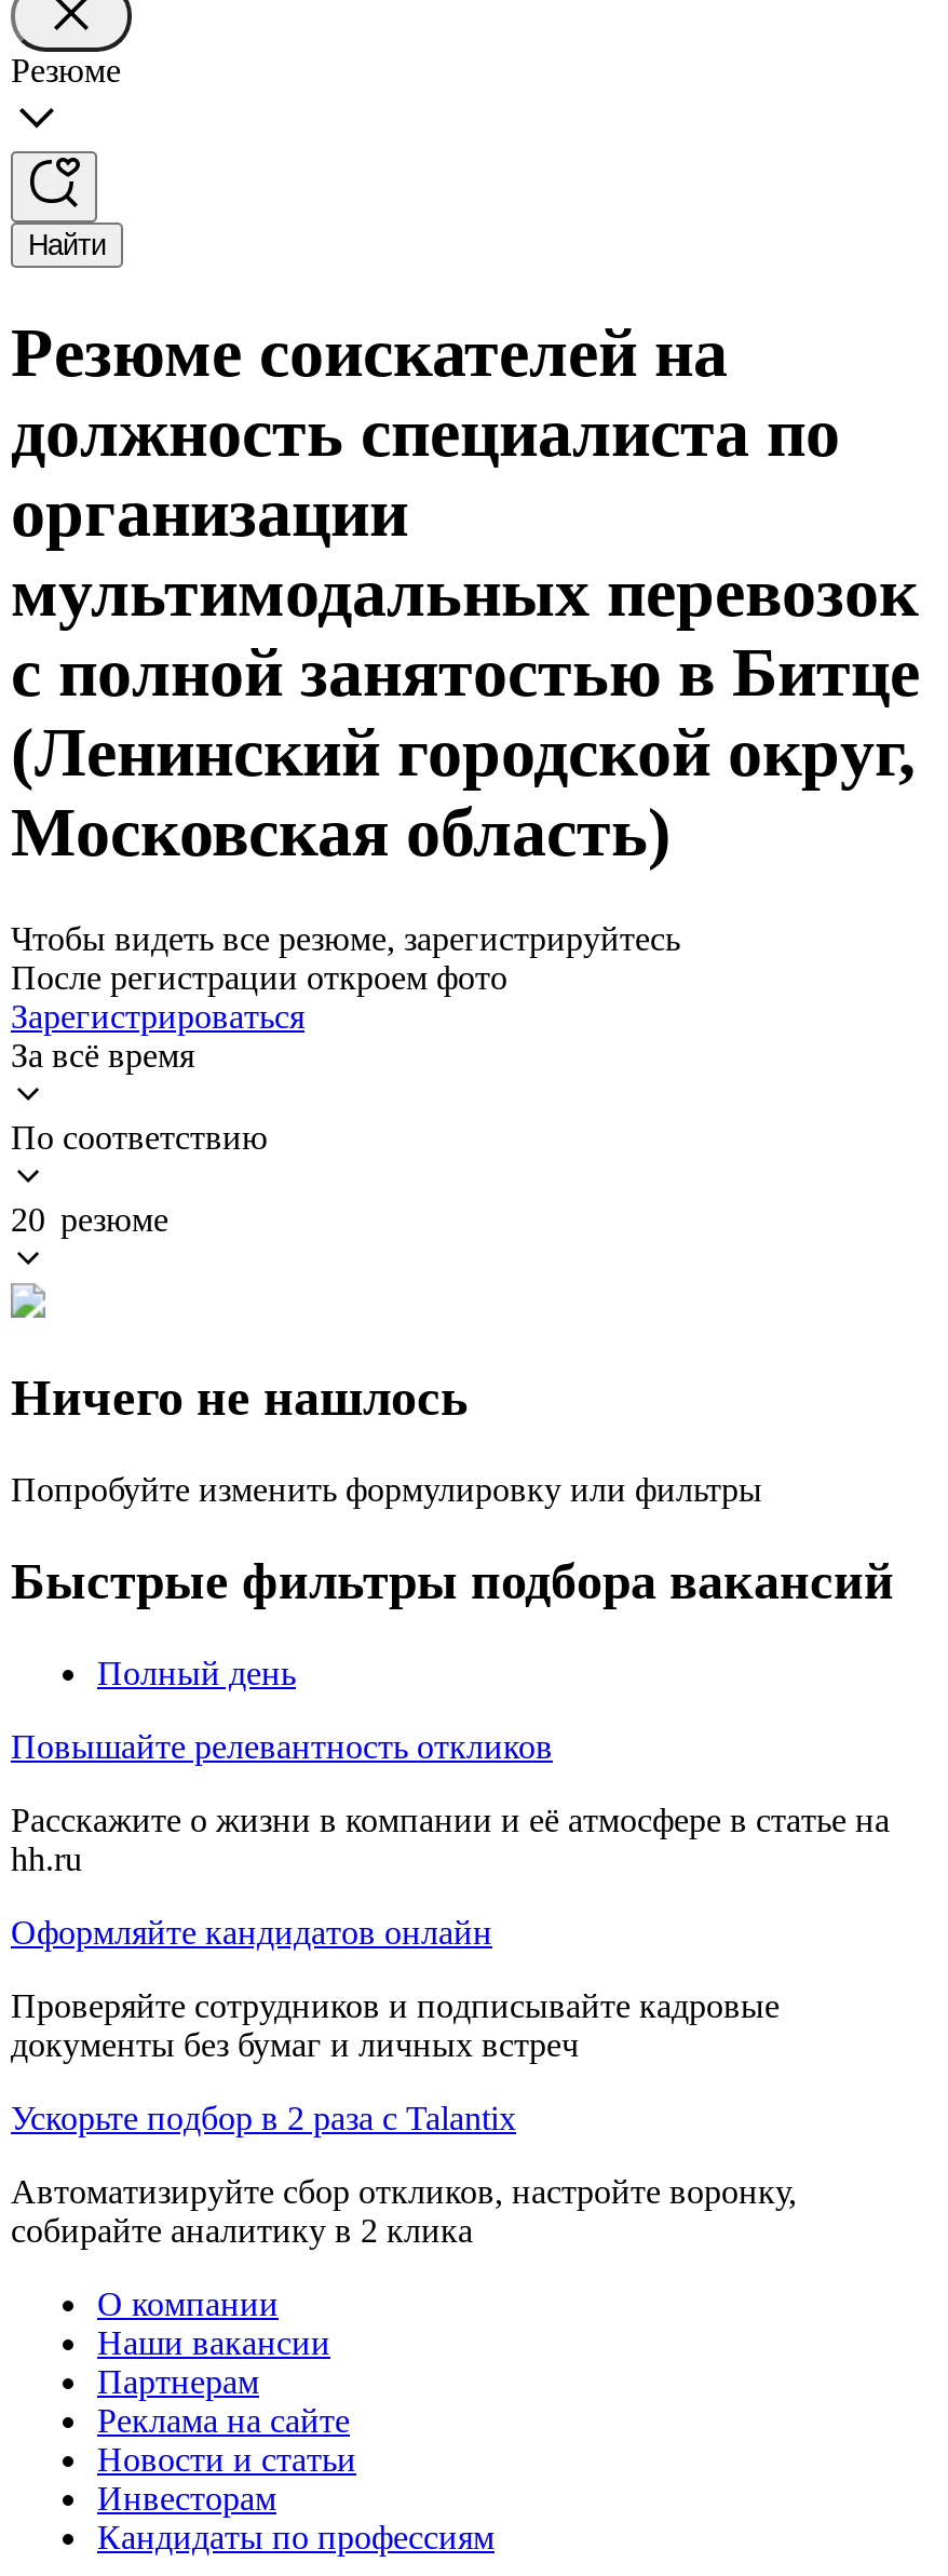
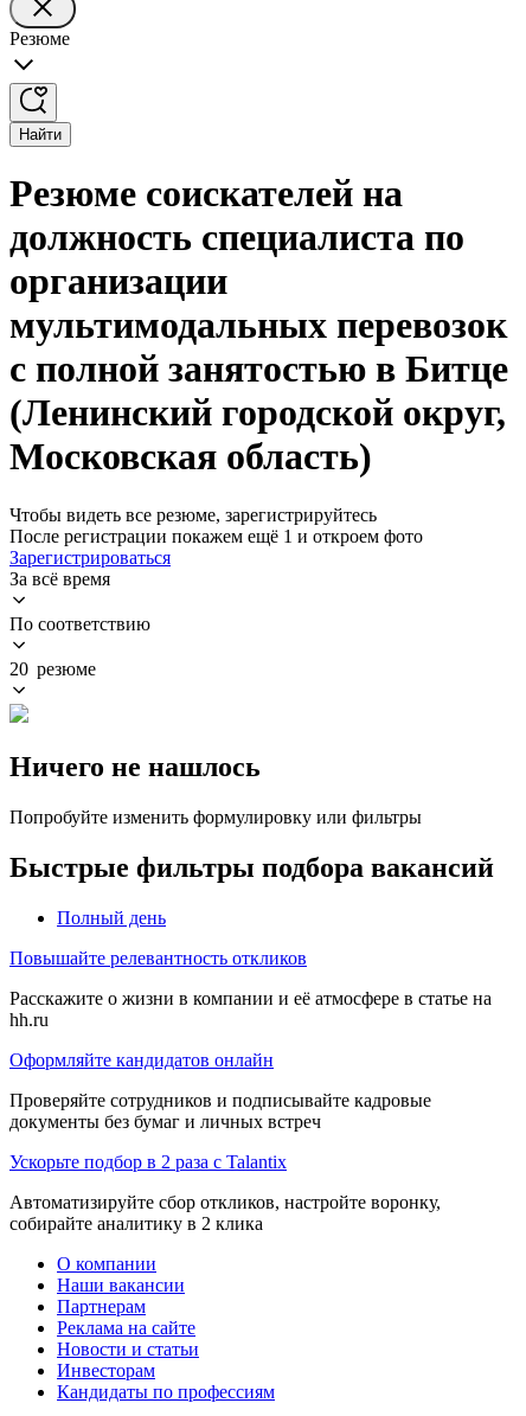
[11,959,507,996] После регистрации откроем фото -> [9,526,423,546] После регистрации покажем ещё 1 и откроем фото

